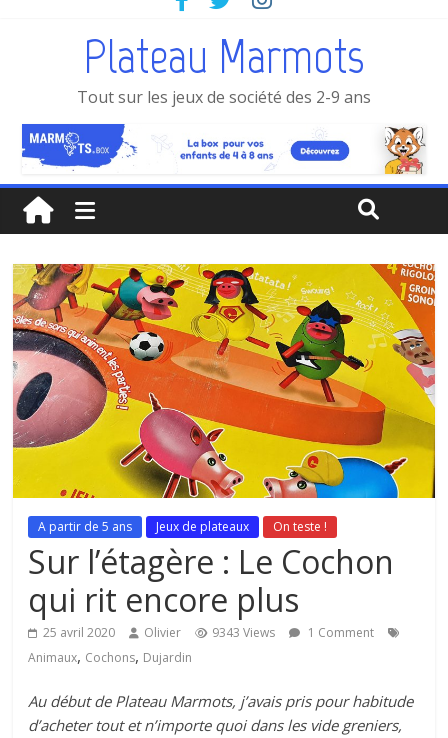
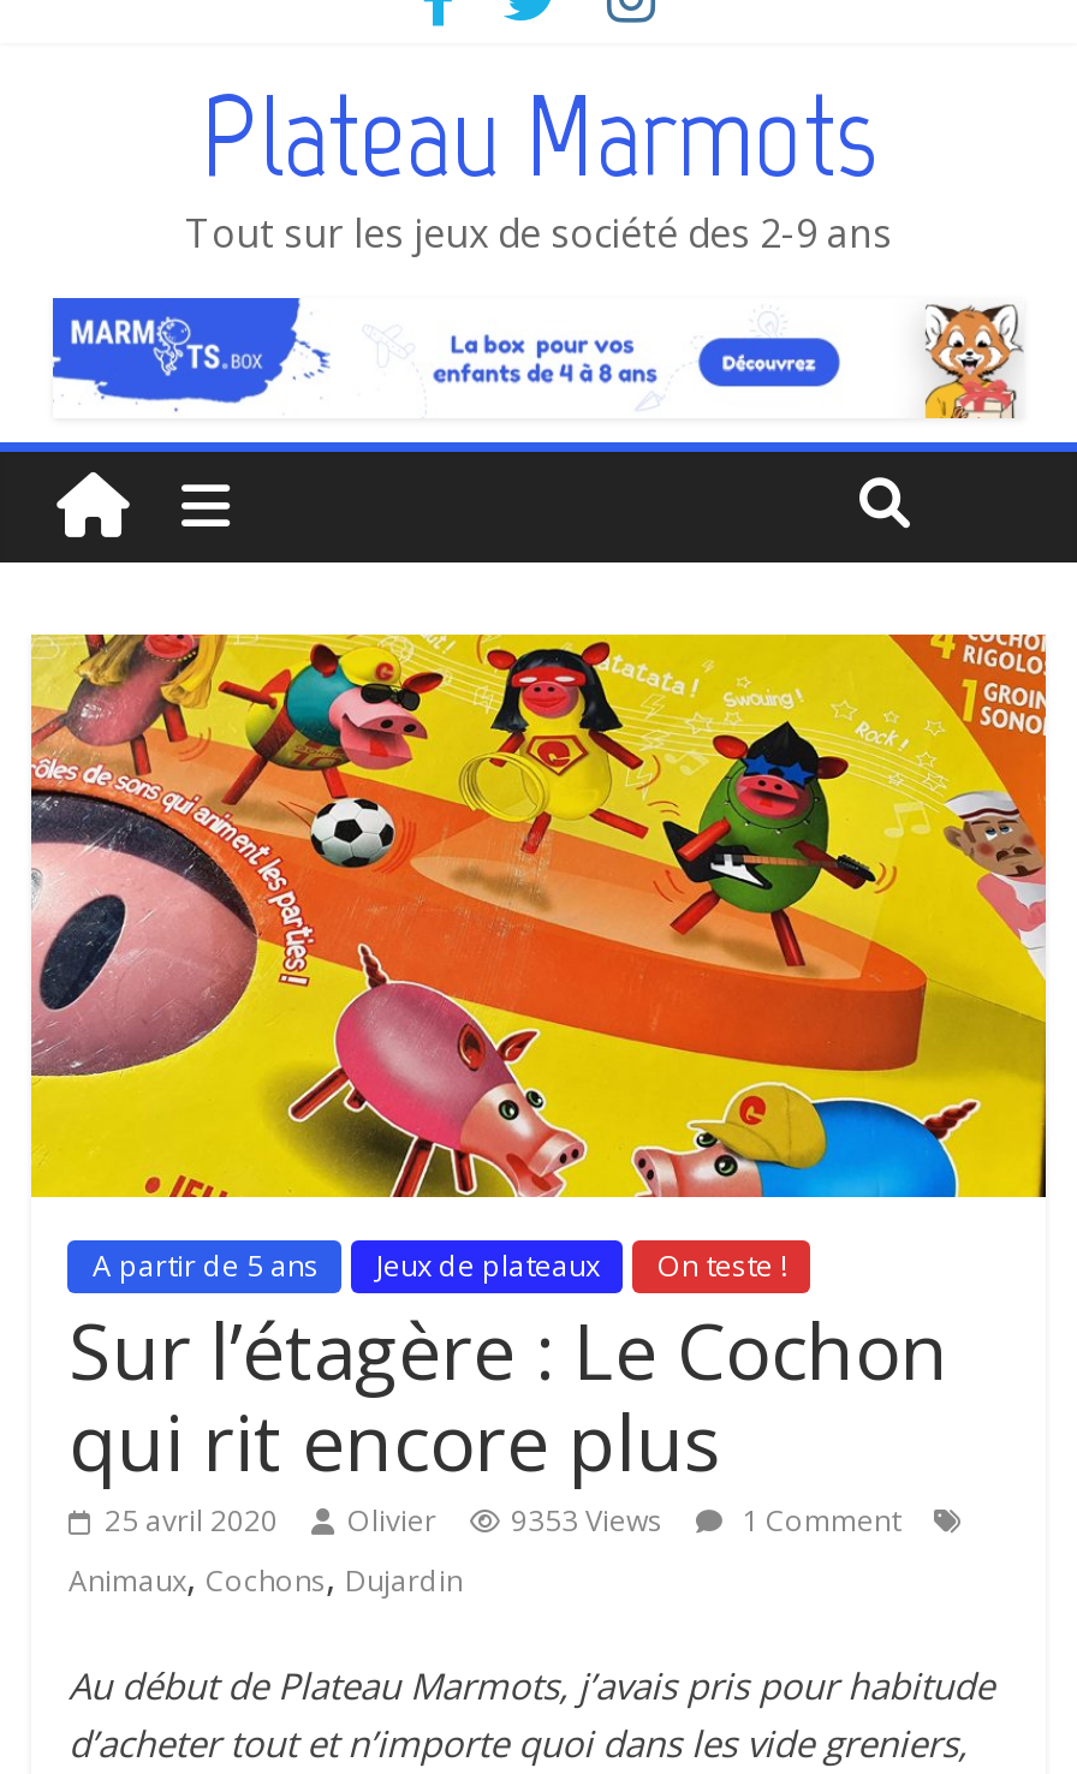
[43,624,374,641] 25 avril 2020 Olivier 9343 Views 1 Comment -> [104,1500,900,1541] 25 avril 2020 Olivier 9353 Views 1 Comment

